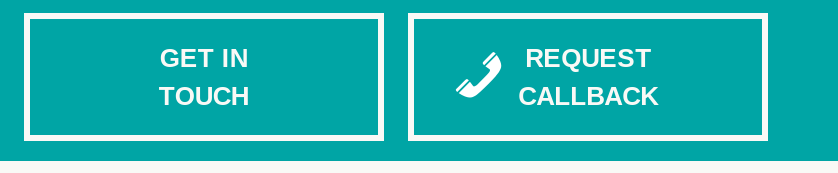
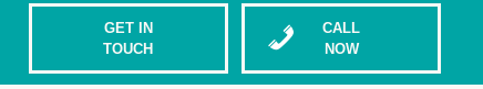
[518,43,658,111] REQUEST | CALLBACK -> [322,20,360,57] CALL | NOW

